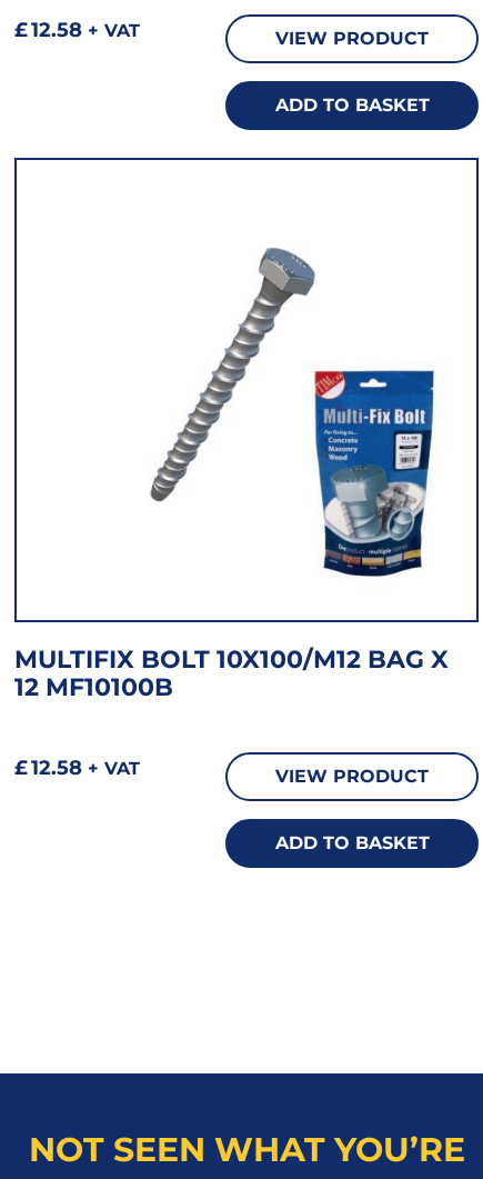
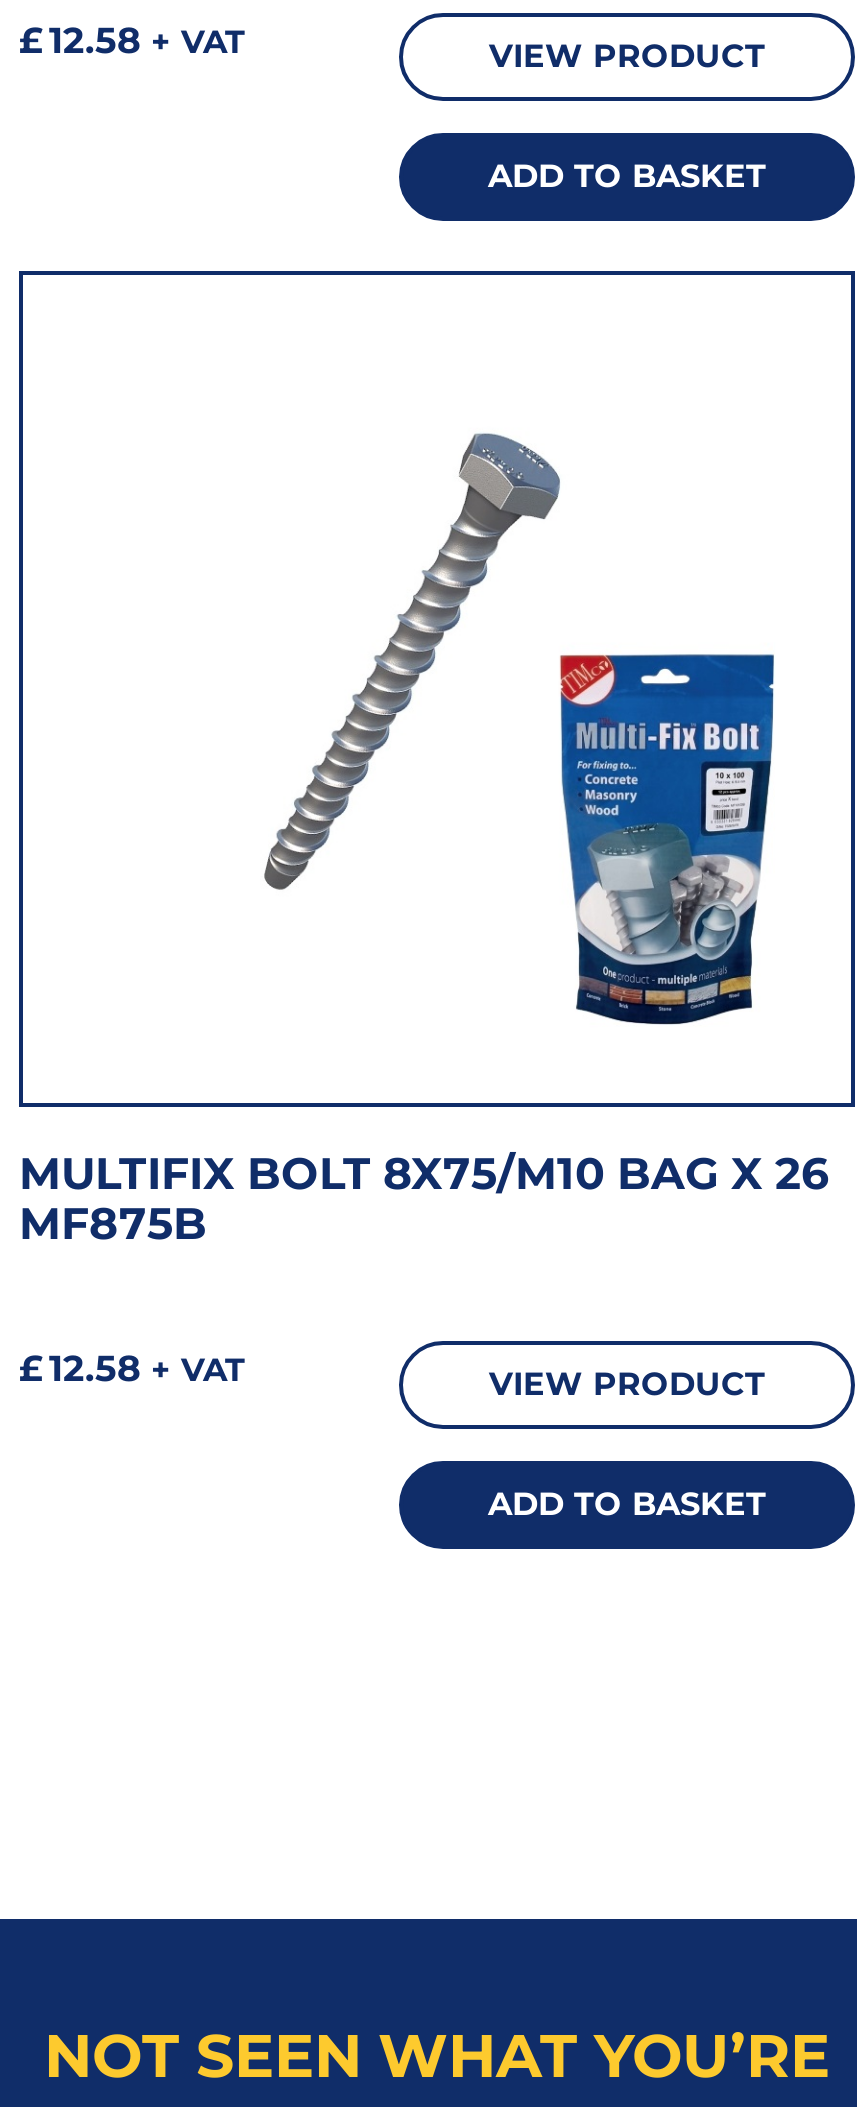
[14,644,449,702] MULTIFIX BOLT 10X100/M12 BAG X | 12 MF10100B -> [19,1146,829,1250] MULTIFIX BOLT 8X75/M10 BAG X 26 | MF875B

